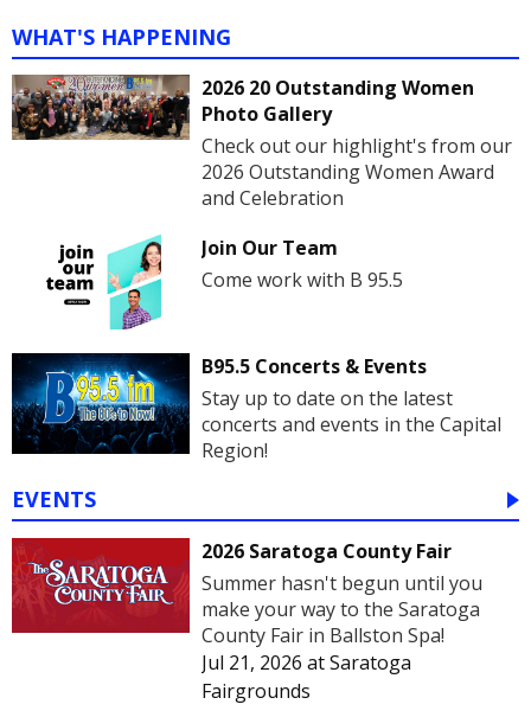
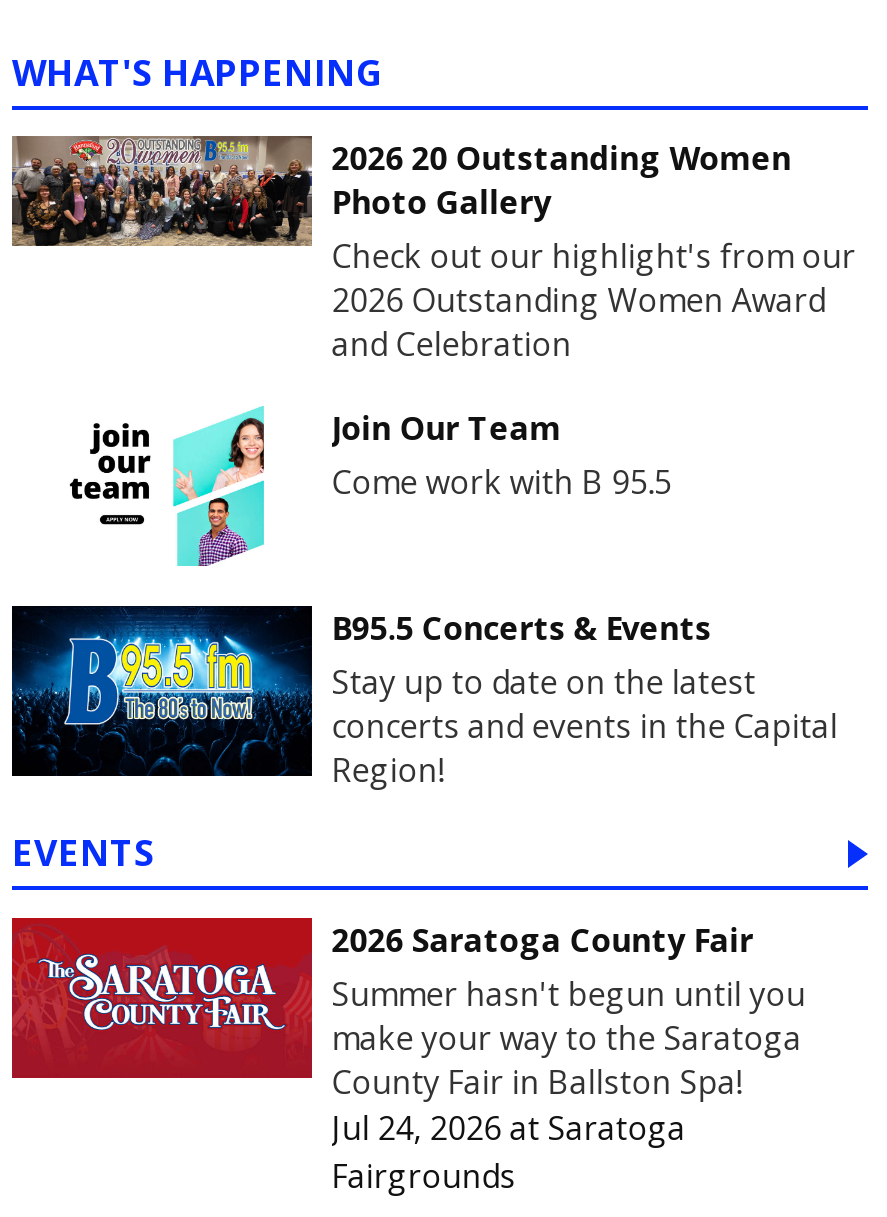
[201,649,411,675] Jul 21, 2026 at Saratoga -> [332,1105,686,1149] Jul 24, 2026 at Saratoga

